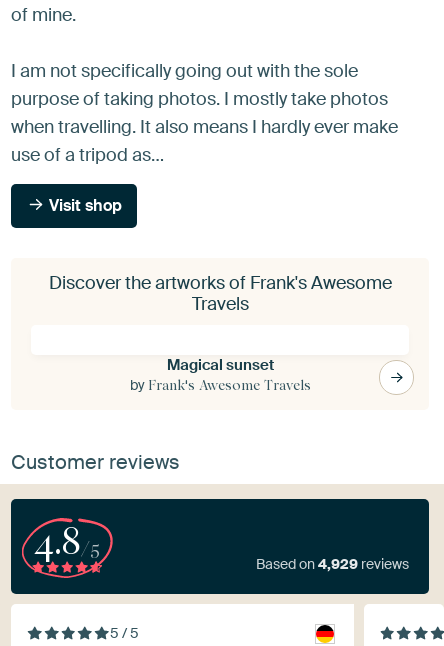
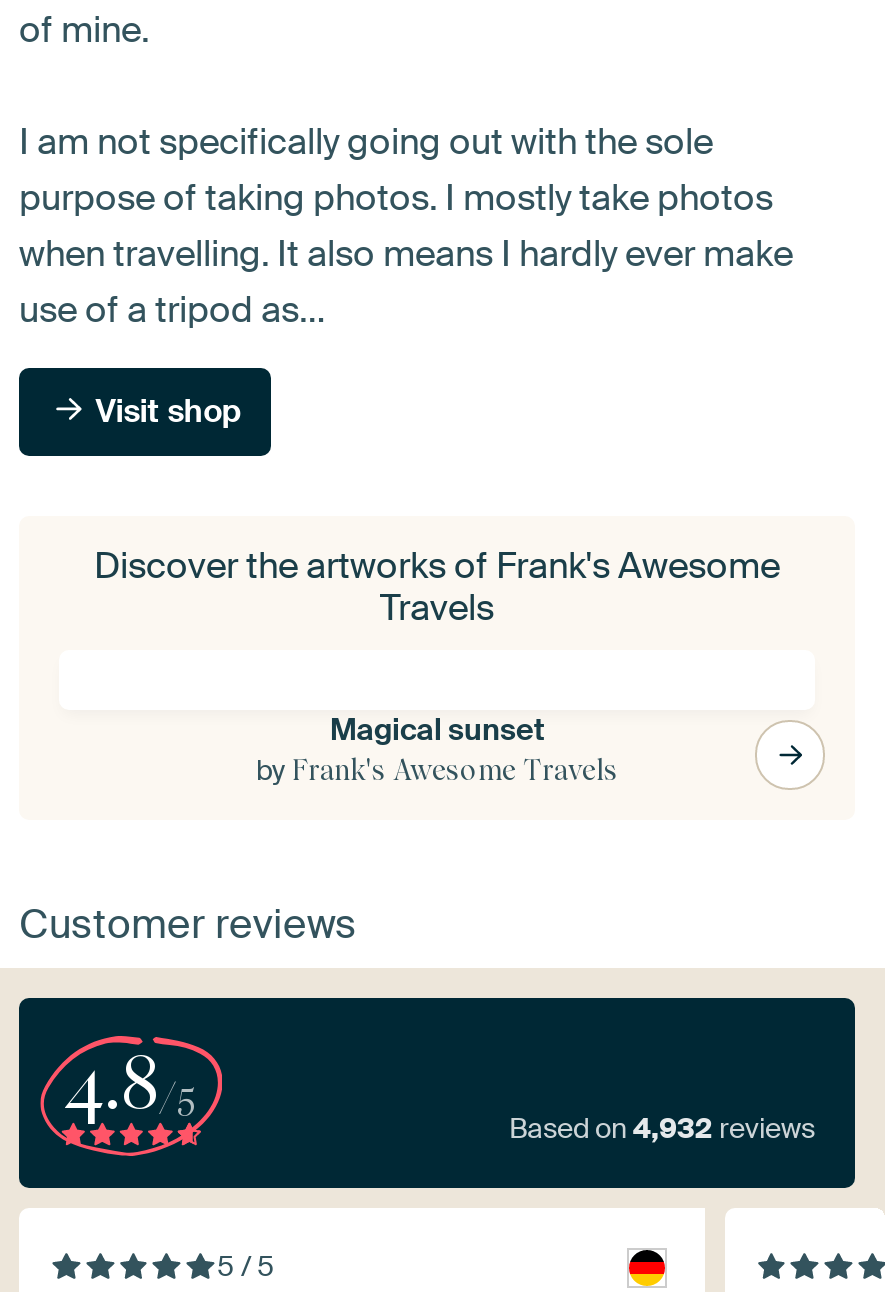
[256,555,409,573] Based on 4,929 reviews -> [509,1111,815,1147] Based on 4,932 reviews

